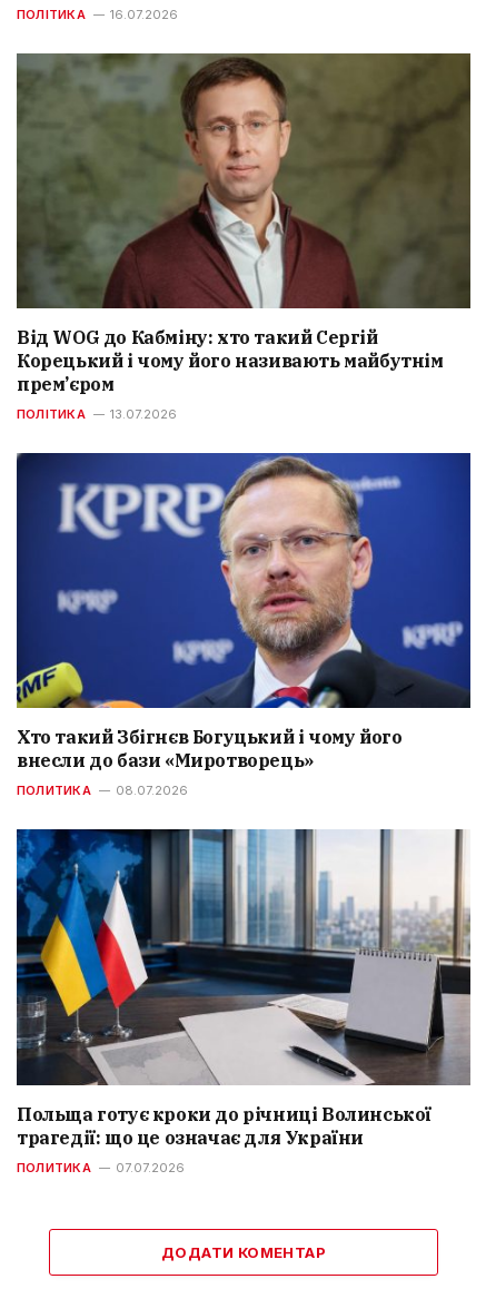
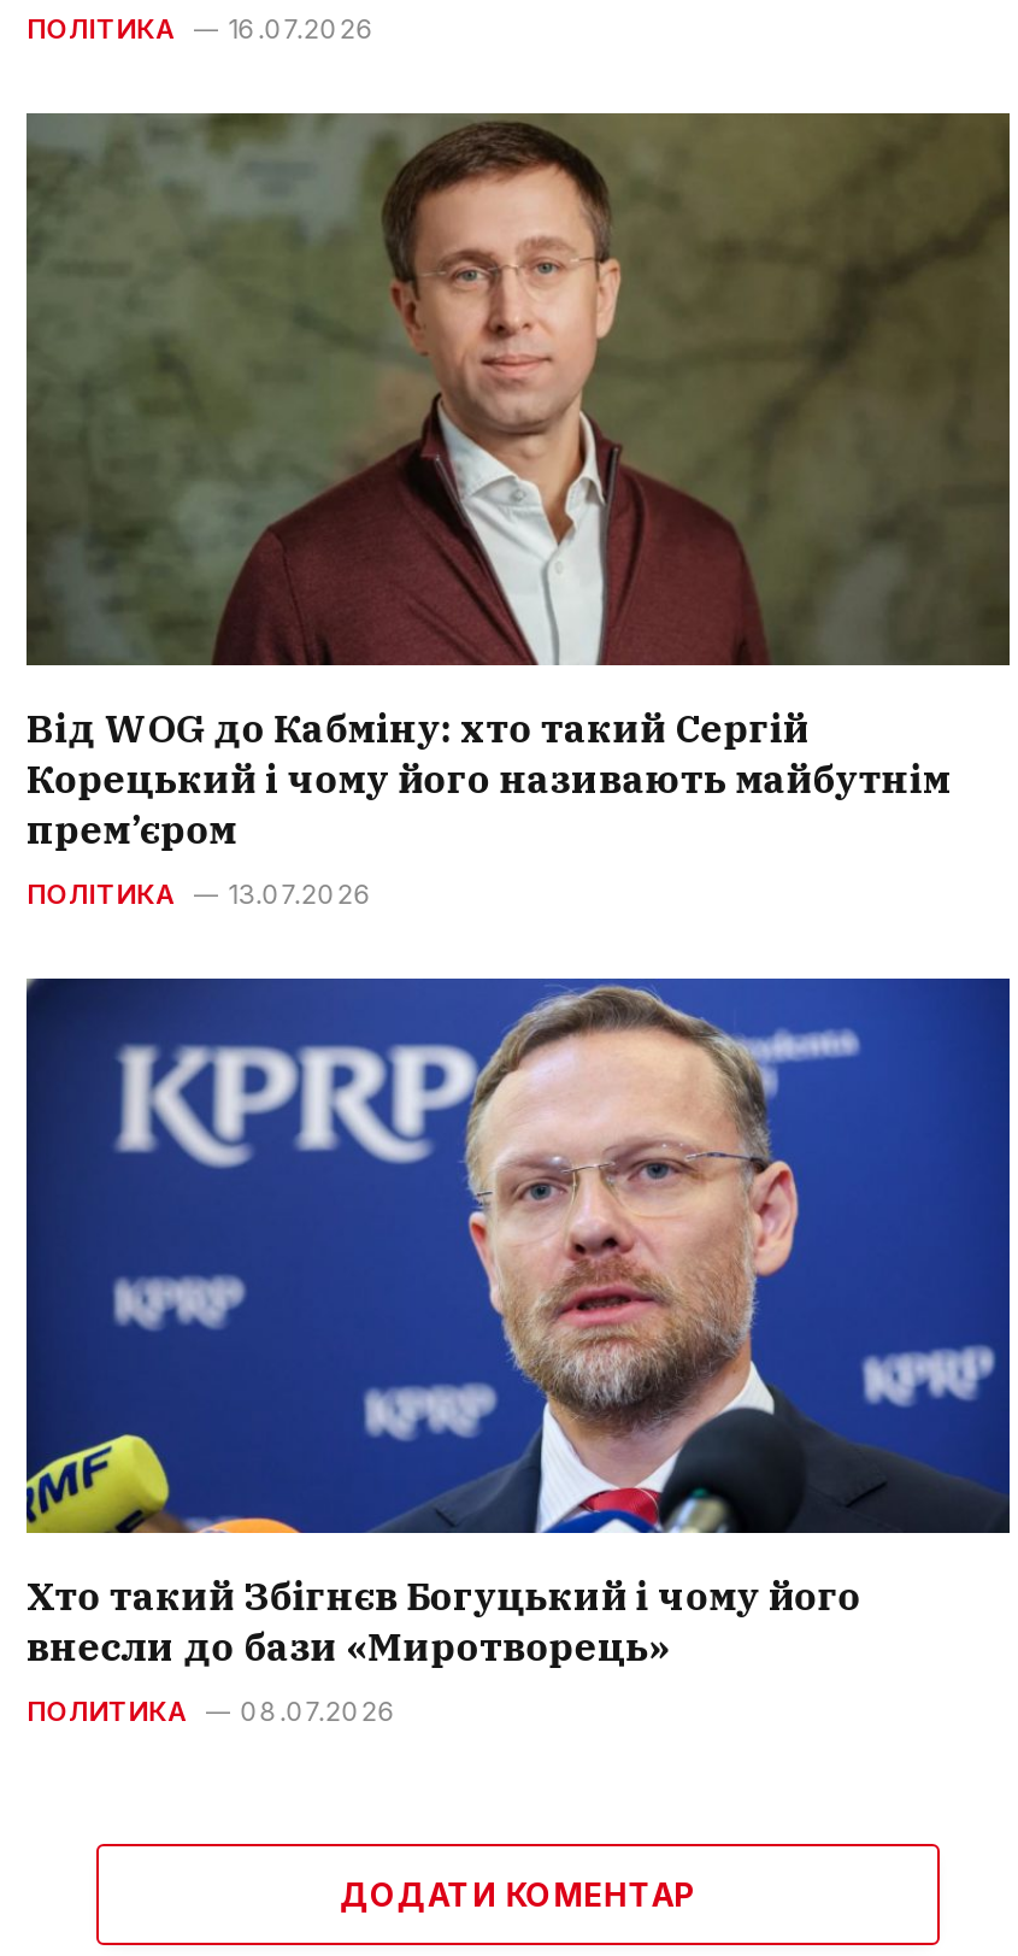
[16,828,472,1175] [image] | Польща готує кроки до річниці Волинської | трагедії: що це означає для України | ПОЛИТИКА | 07.07.2026 -> none

